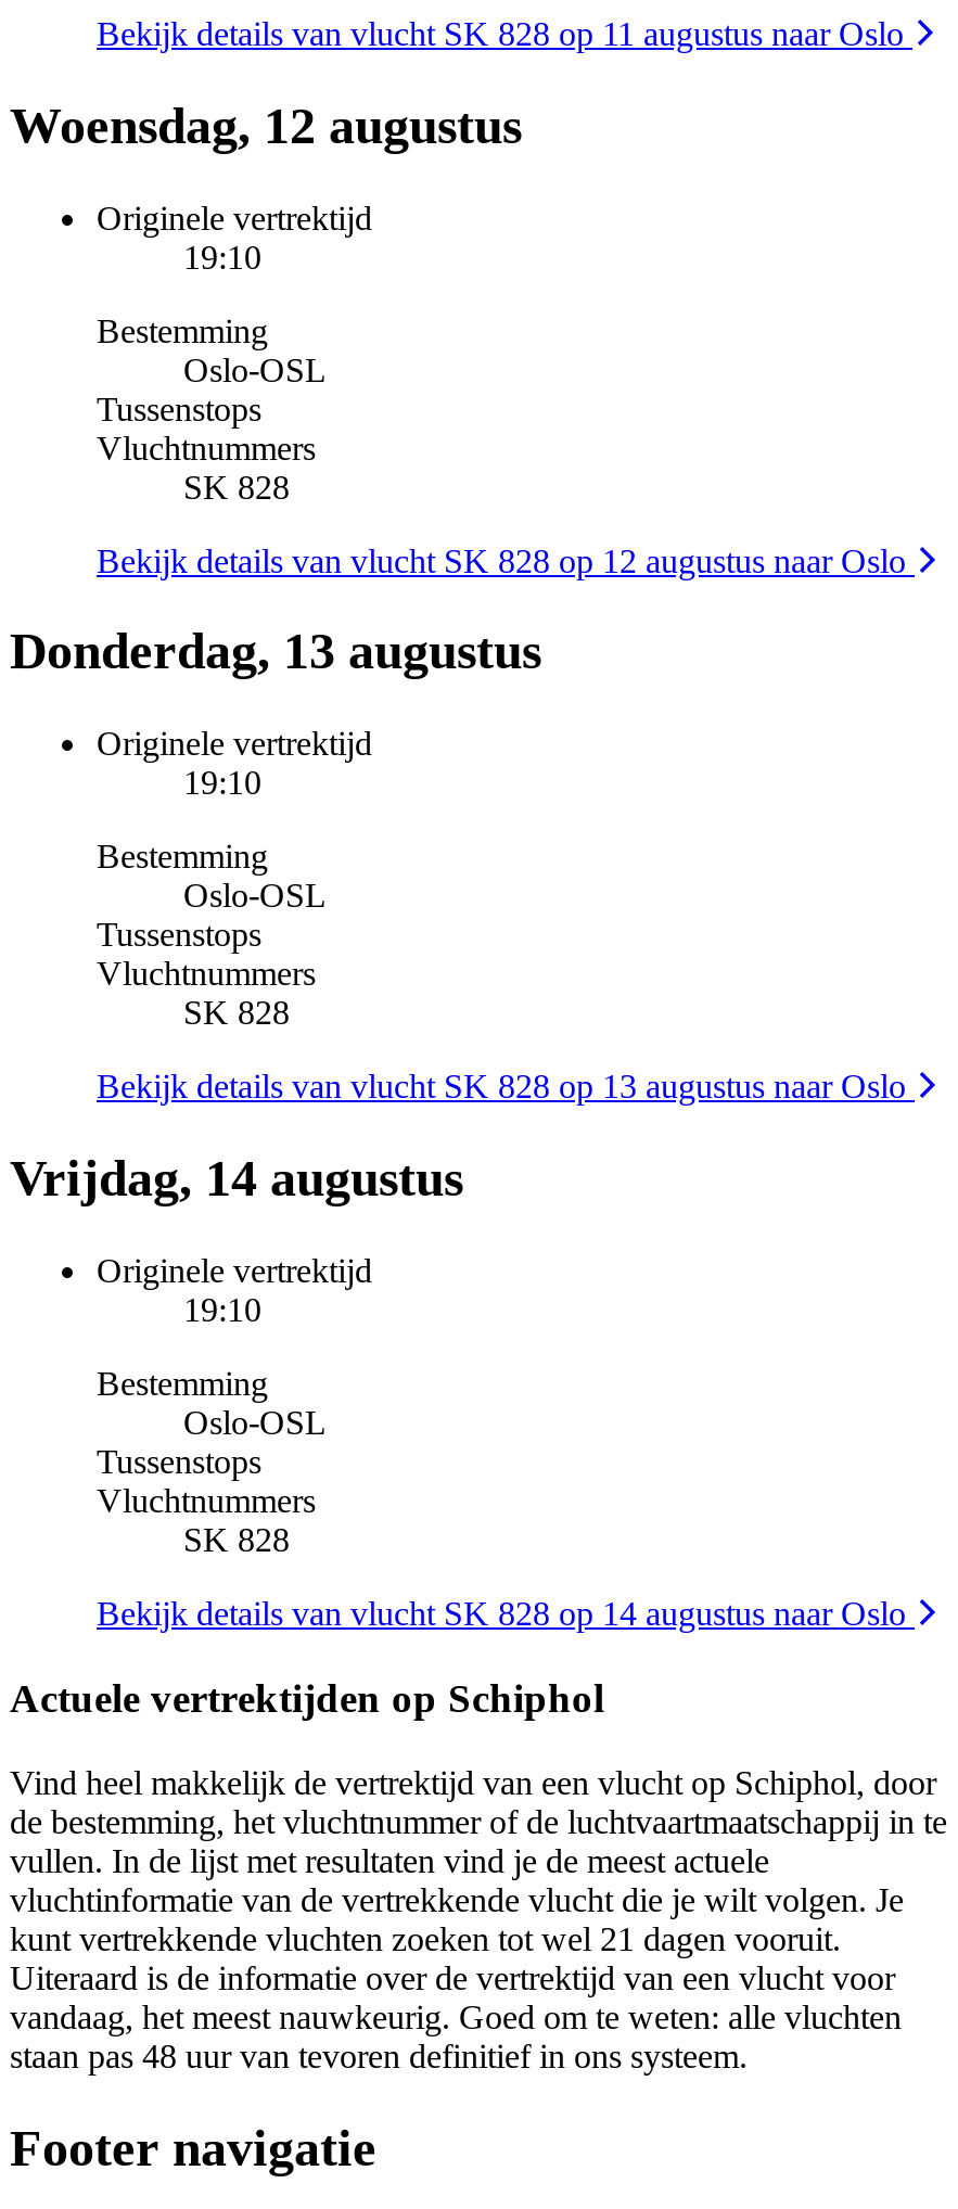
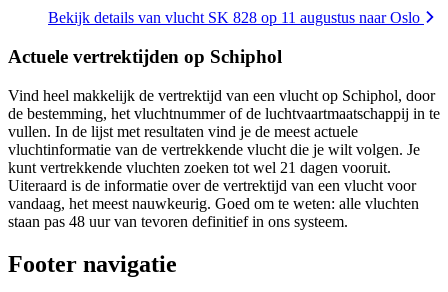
[10,97,915,1632] Woensdag, 12 augustus | Originele vertrektijd | 19:10 | Bestemming | Oslo-OSL | Tussenstops | Vluchtnummers | SK 828 | Bekijk details van vlucht SK 828 op 12 augustus naar Oslo | Donderdag, 13 augustus | Originele vertrektijd | 19:10 | Bestemming | Oslo-OSL | Tussenstops | Vluchtnummers | SK 828 | Bekijk details van vlucht SK 828 op 13 augustus naar Oslo | Vrijdag, 14 augustus | Originele vertrektijd | 19:10 | Bestemming | Oslo-OSL | Tussenstops | Vluchtnummers | SK 828 | Bekijk details van vlucht SK 828 op 14 augustus naar Oslo -> none

